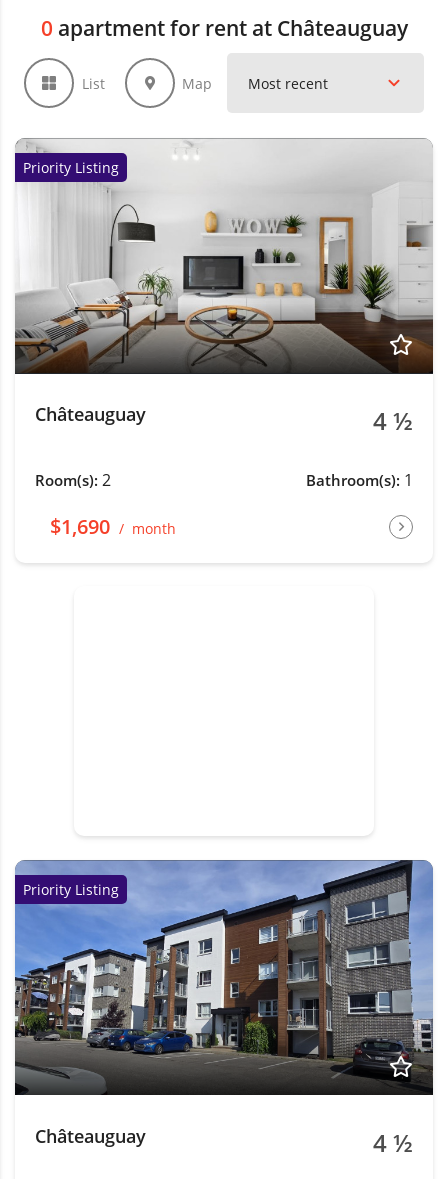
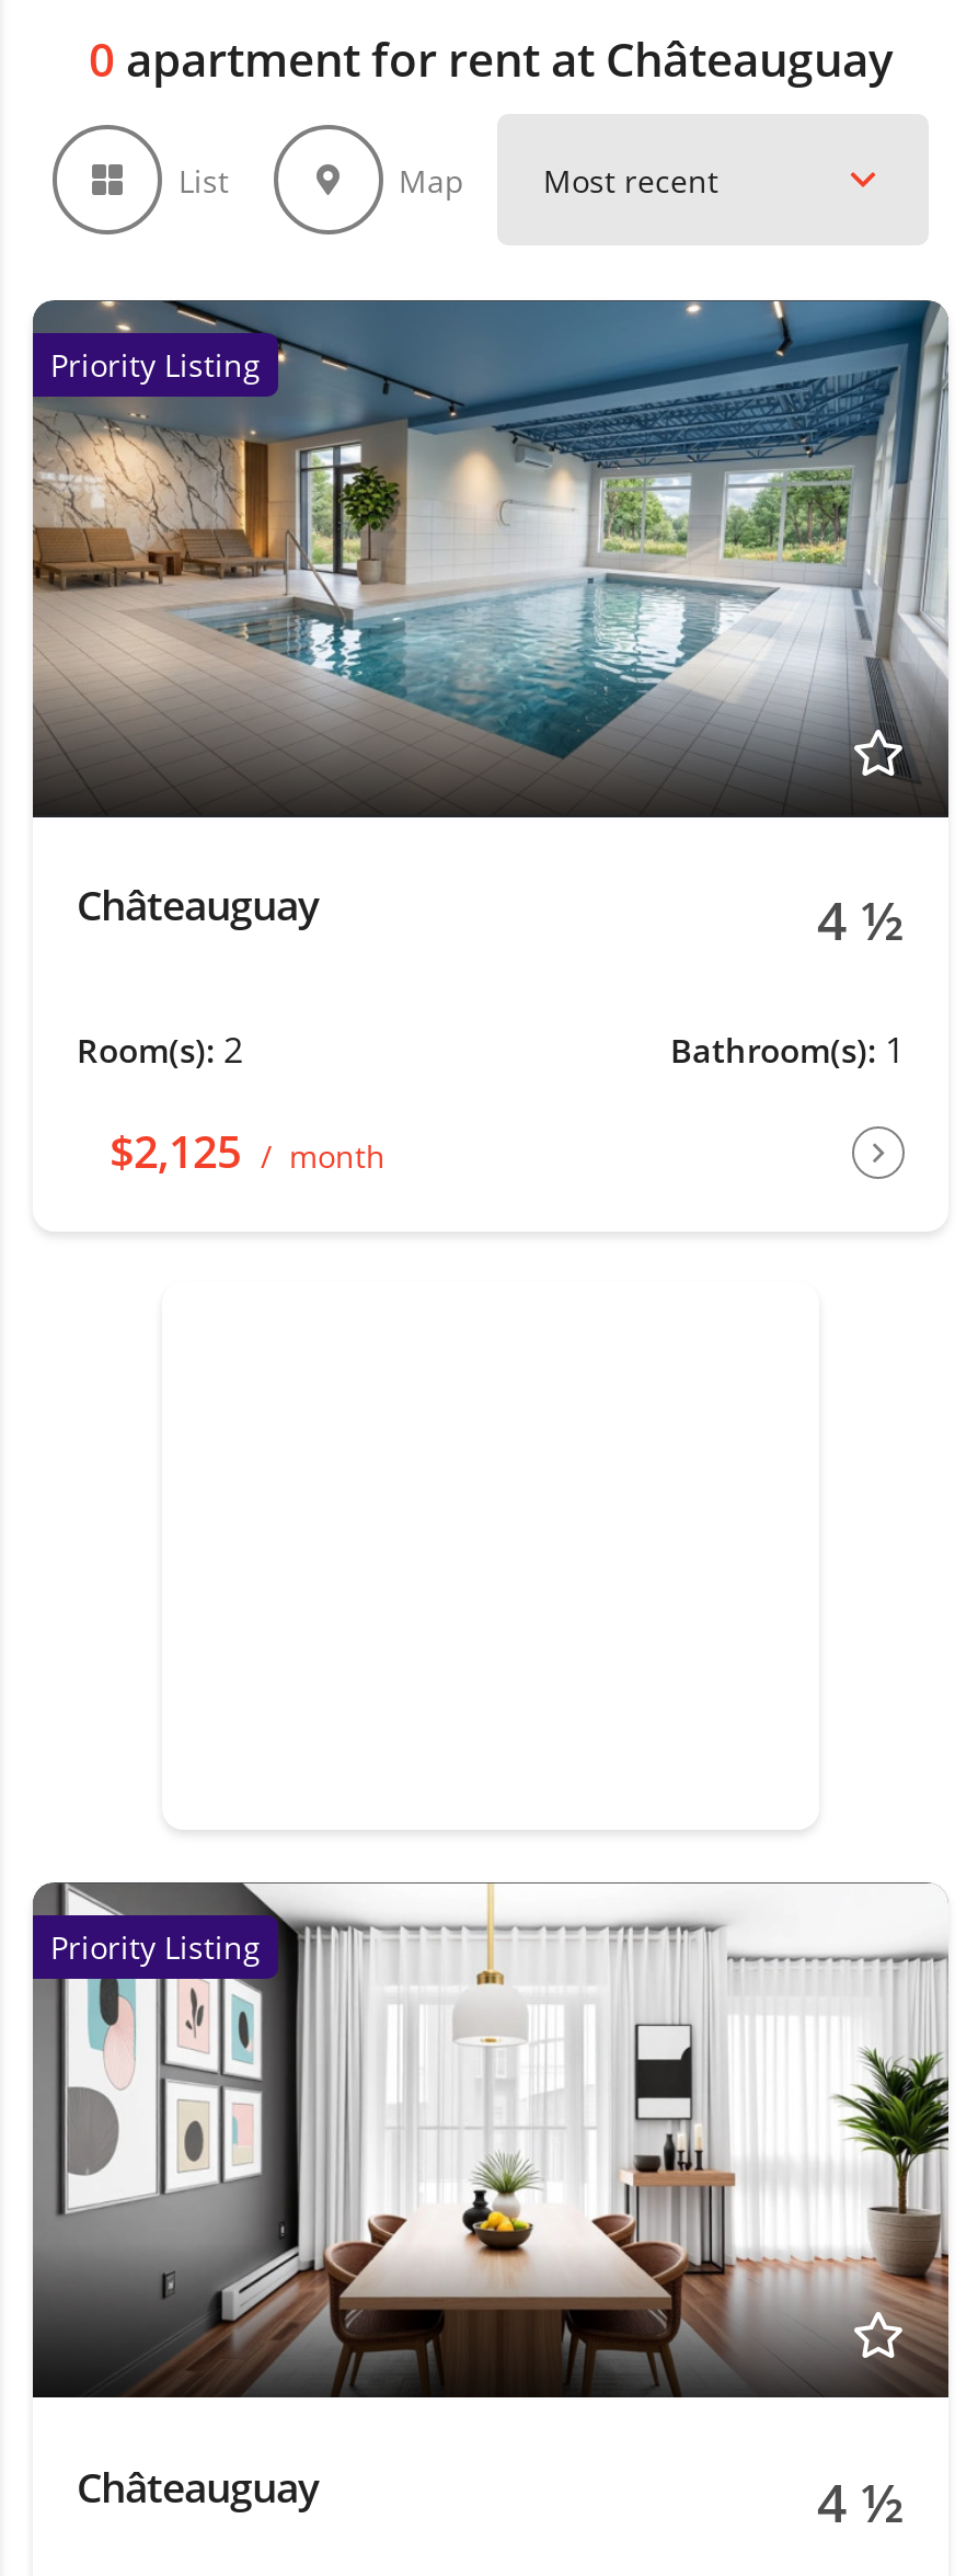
[15,139,433,367] [image] -> [31,300,948,804] [image]
[50,513,176,540] $1,690 month -> [110,1122,386,1181] $2,125 month
[15,860,434,1094] [image] -> [31,1882,951,2395] [image]

